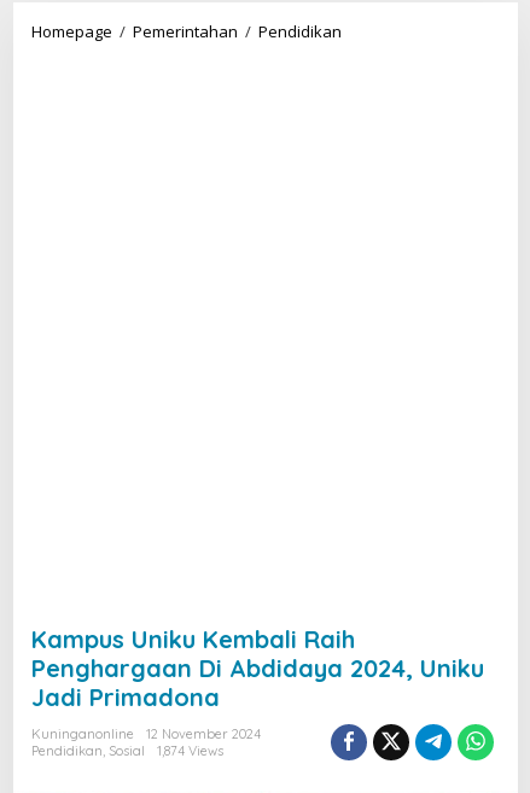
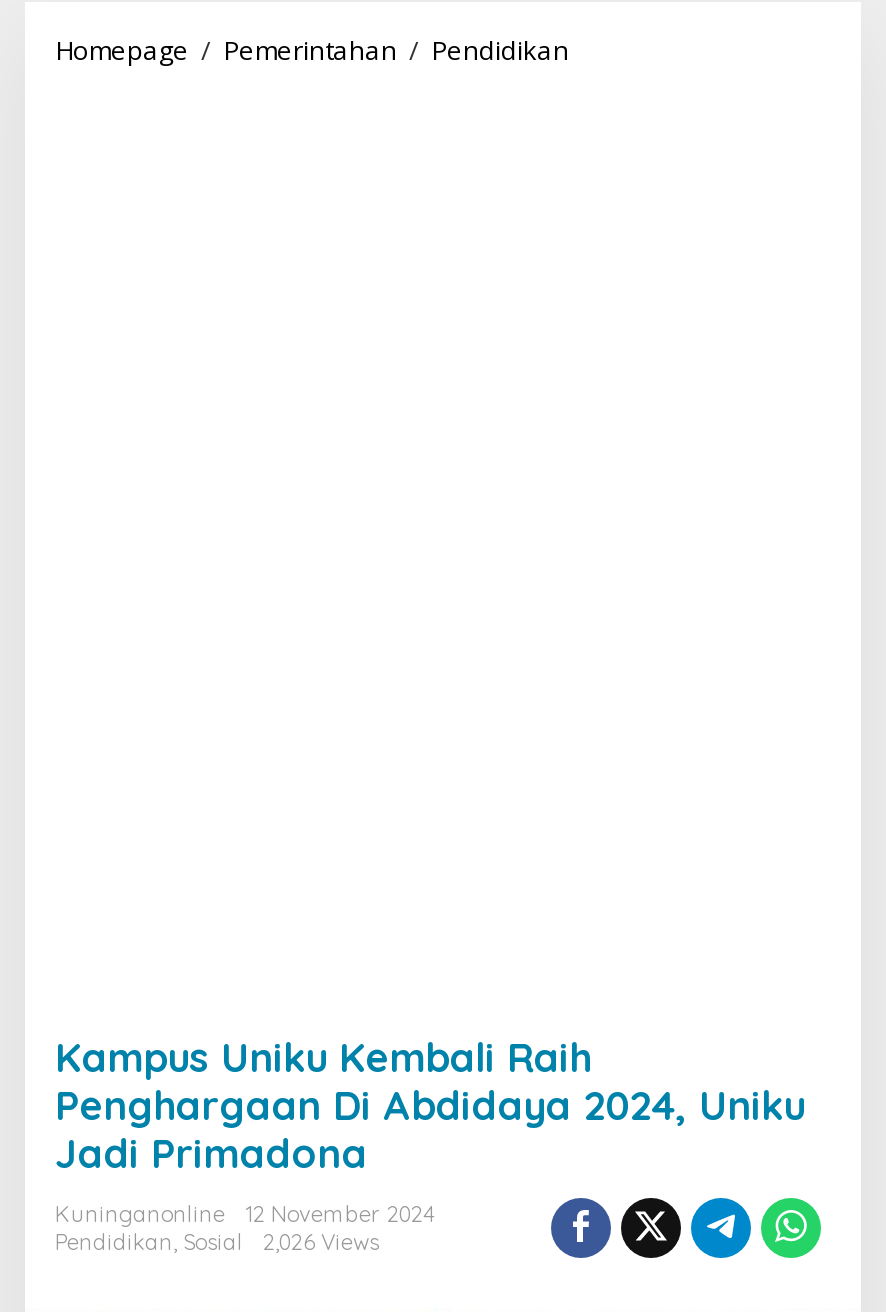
[31,742,223,759] Pendidikan, Sosial 1,874 Views -> [55,1228,379,1256] Pendidikan, Sosial 2,026 Views

